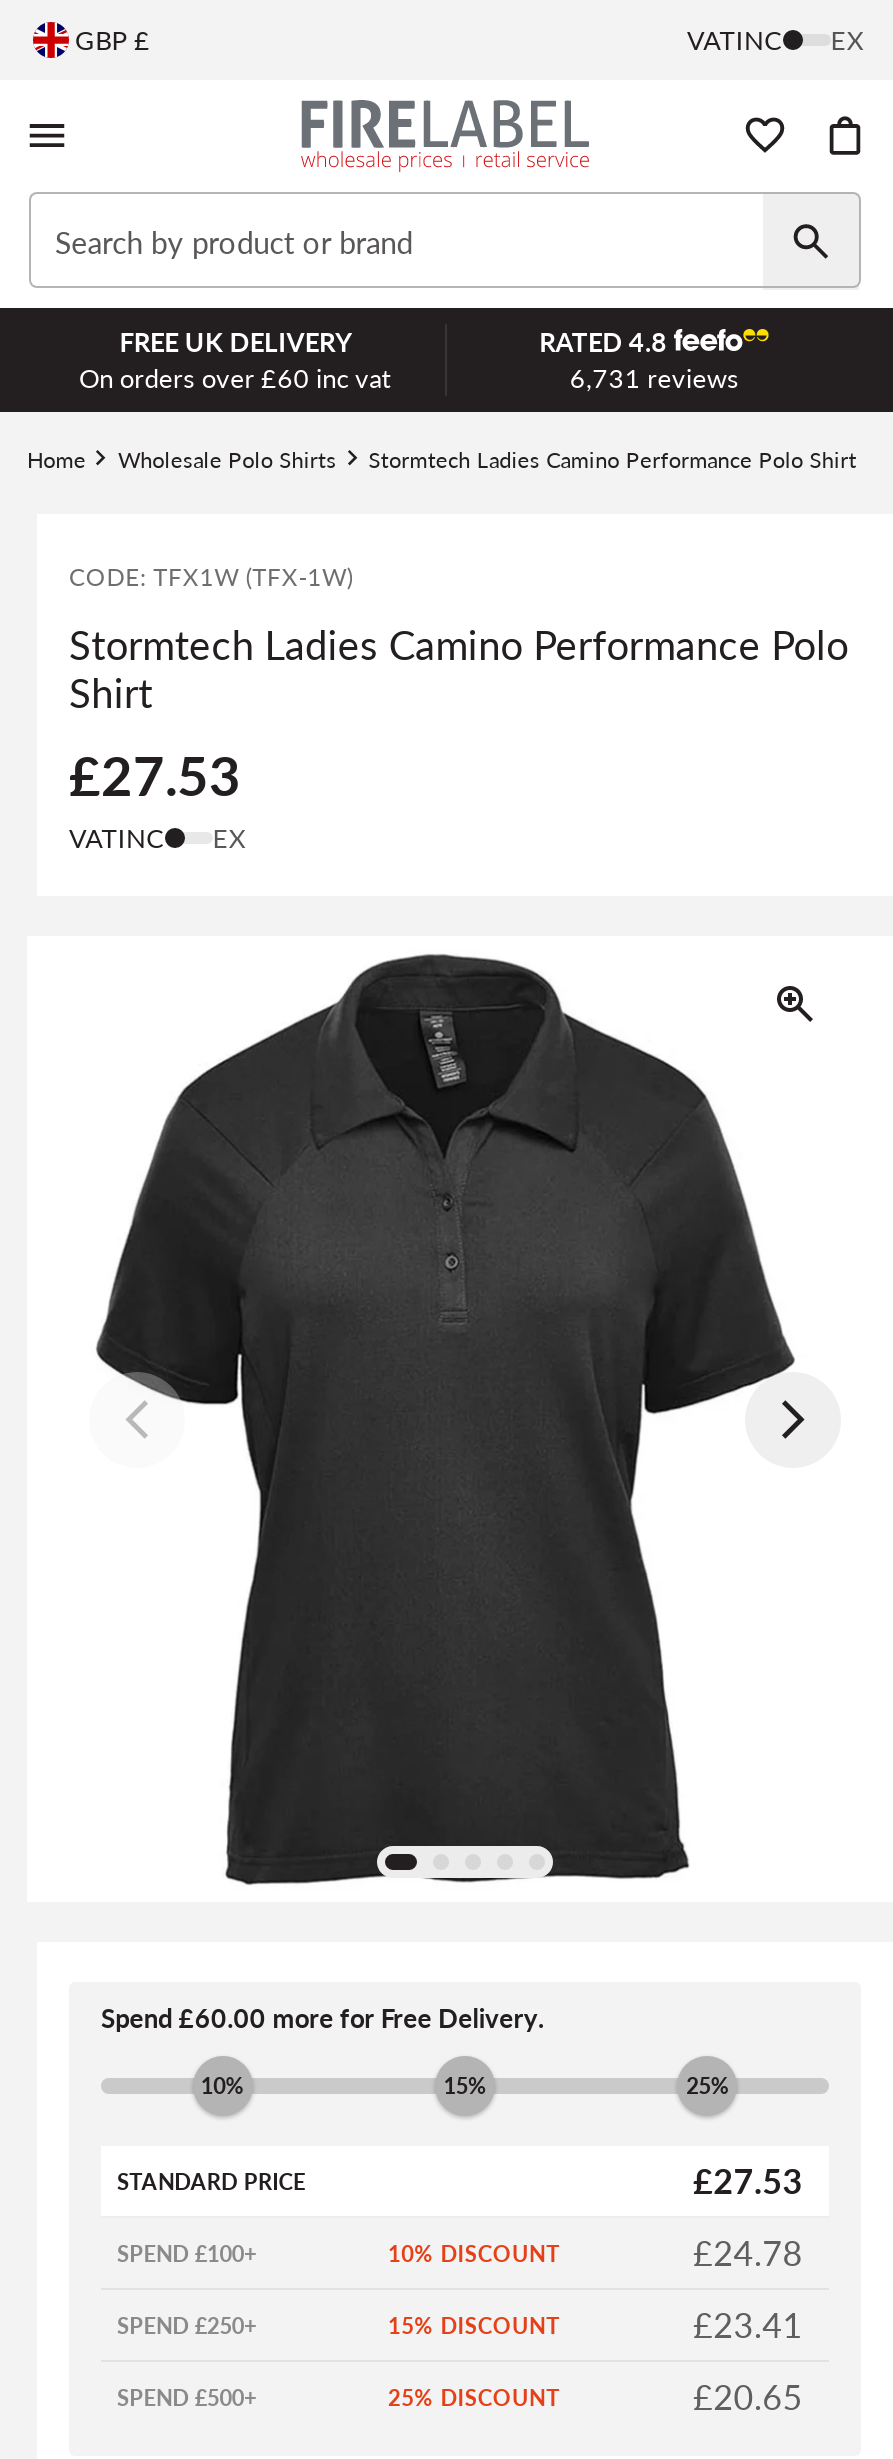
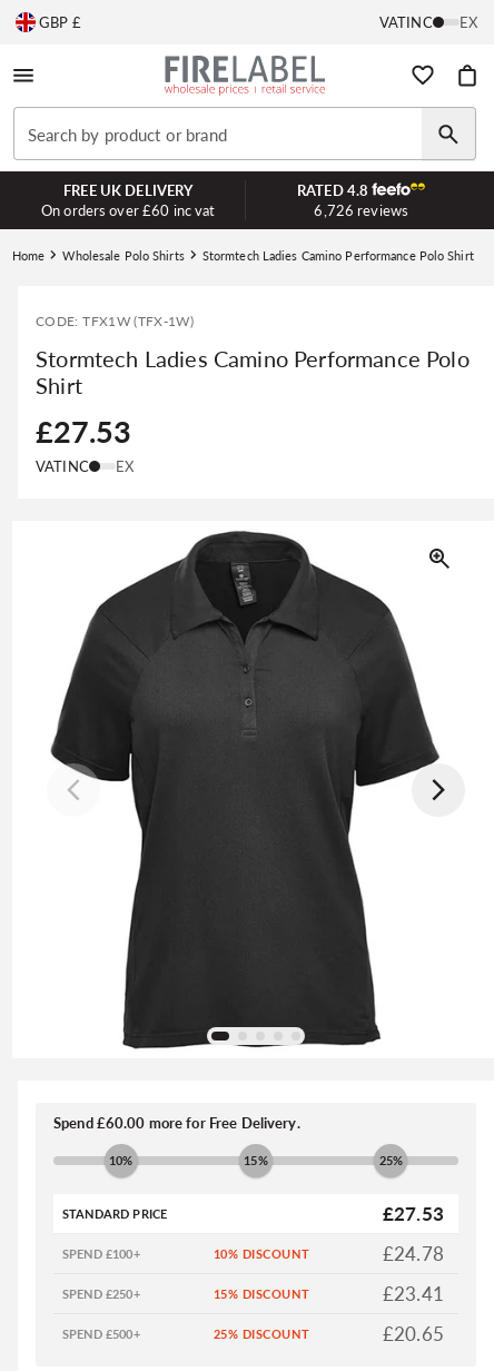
[570,362,739,394] 6,731 reviews -> [314,201,408,219] 6,726 reviews

